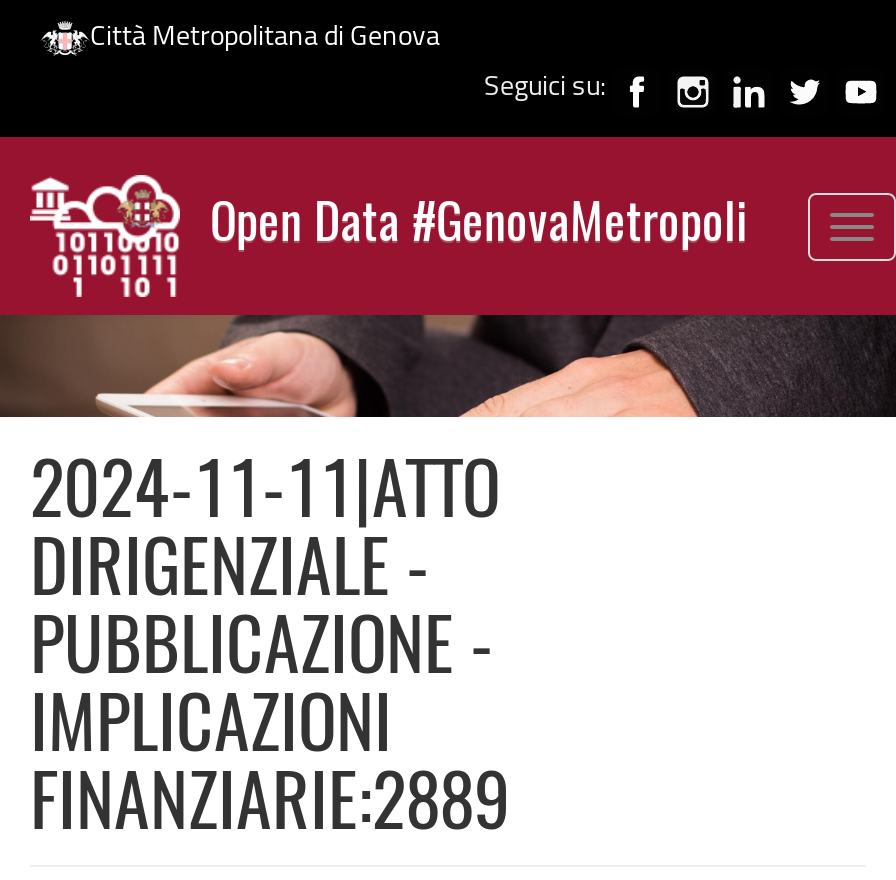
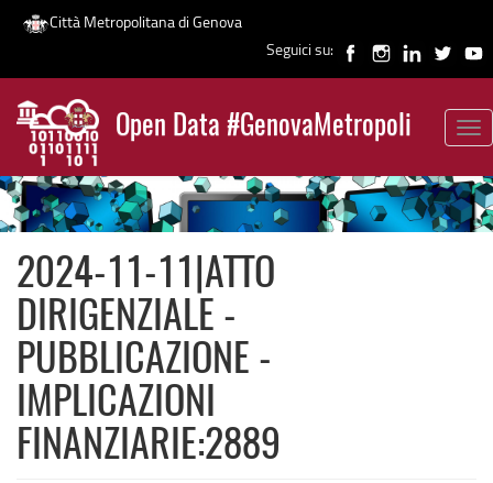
[6,313,890,419] [image] -> [3,175,490,233] [image]

